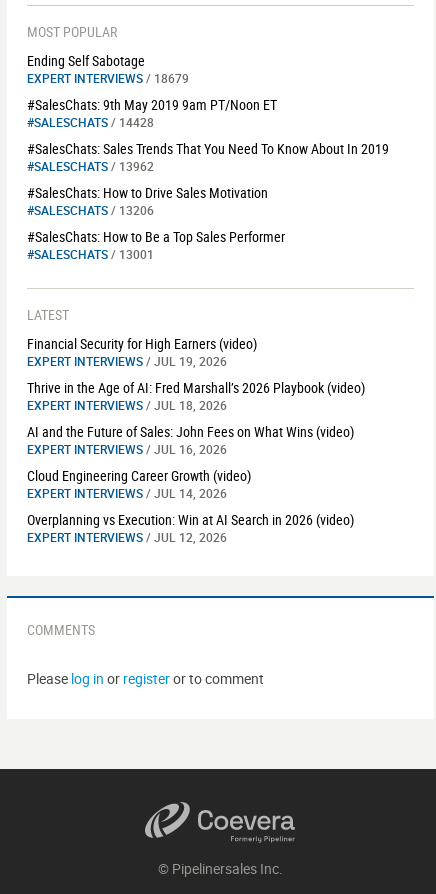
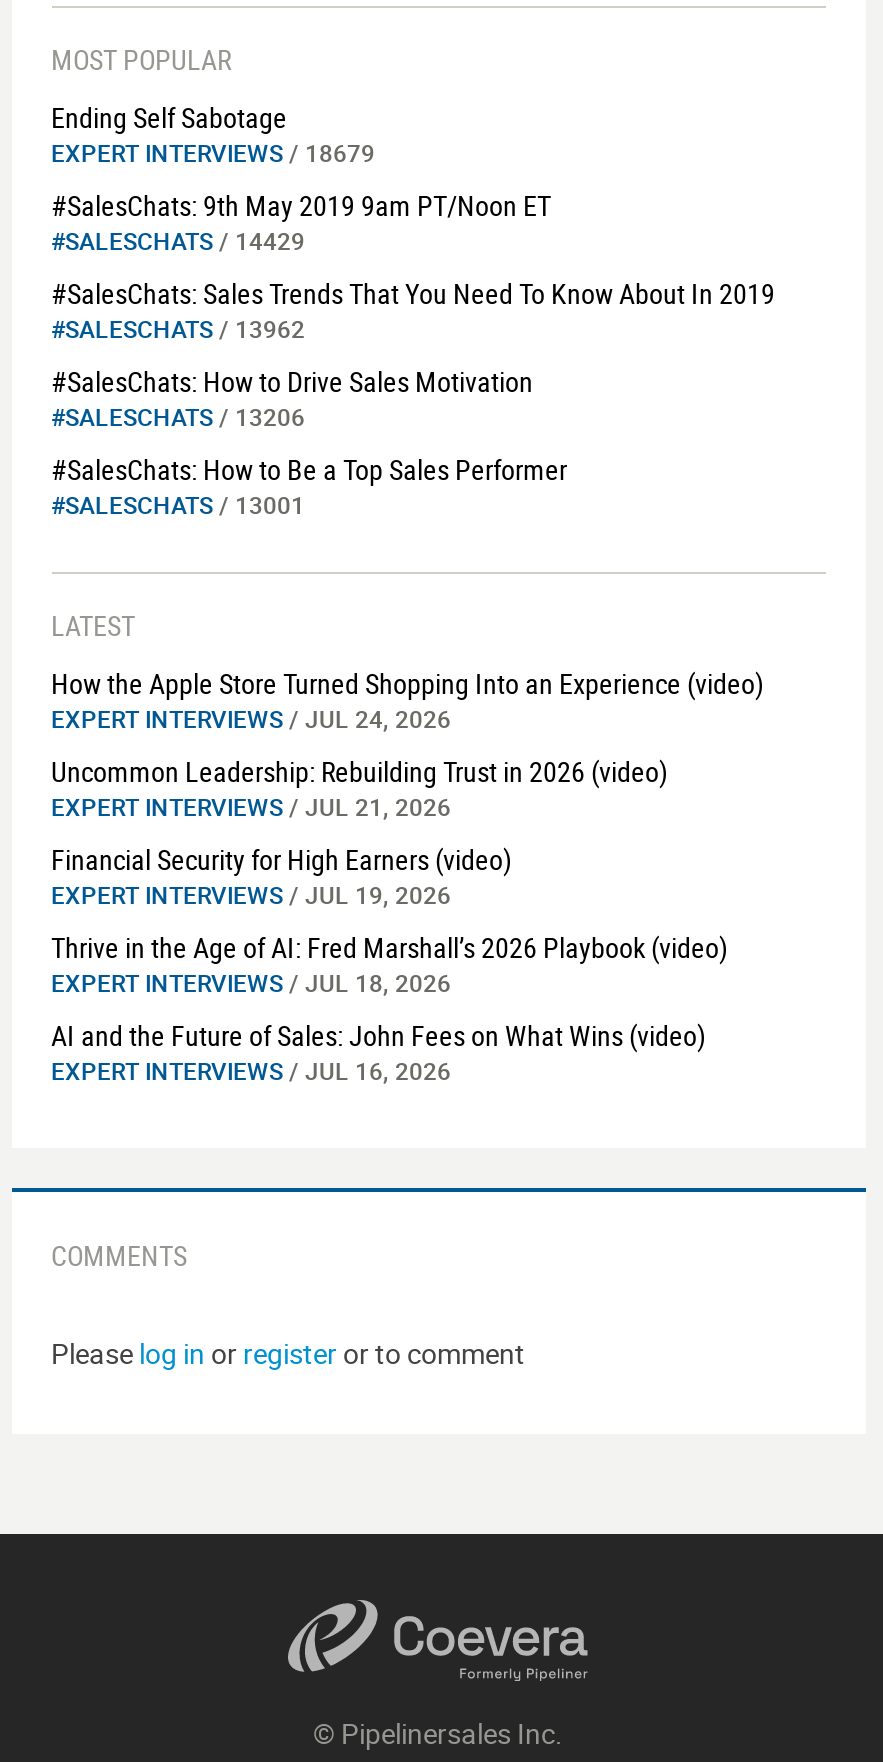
[26,114,153,130] #SALESCHATS / 14428 -> [51,223,305,255] #SALESCHATS / 14429
none -> [51,663,763,821] How the Apple Store Turned Shopping Into an Experience (video) | EXPERT INTERVIEWS / JUL 24, 2026 | Uncommon Leadership: Rebuilding Trust in 2026 (video) | EXPERT INTERVIEWS / JUL 21, 2026
moved [26,334,364,457] -> [51,839,727,1085]: Financial Security for High Earners (video) | EXPERT INTERVIEWS / JUL 19, 2026 | Thrive in the Age of AI: Fred Marshall’s 2026 Playbook (video) | EXPERT INTERVIEWS / JUL 18, 2026 | AI and the Future of Sales: John Fees on What Wins (video) | EXPERT INTERVIEWS / JUL 16, 2026
[26,466,353,545] Cloud Engineering Career Growth (video) | EXPERT INTERVIEWS / JUL 14, 2026 | Overplanning vs Execution: Win at AI Search in 2026 (video) | EXPERT INTERVIEWS / JUL 12, 2026 -> none

